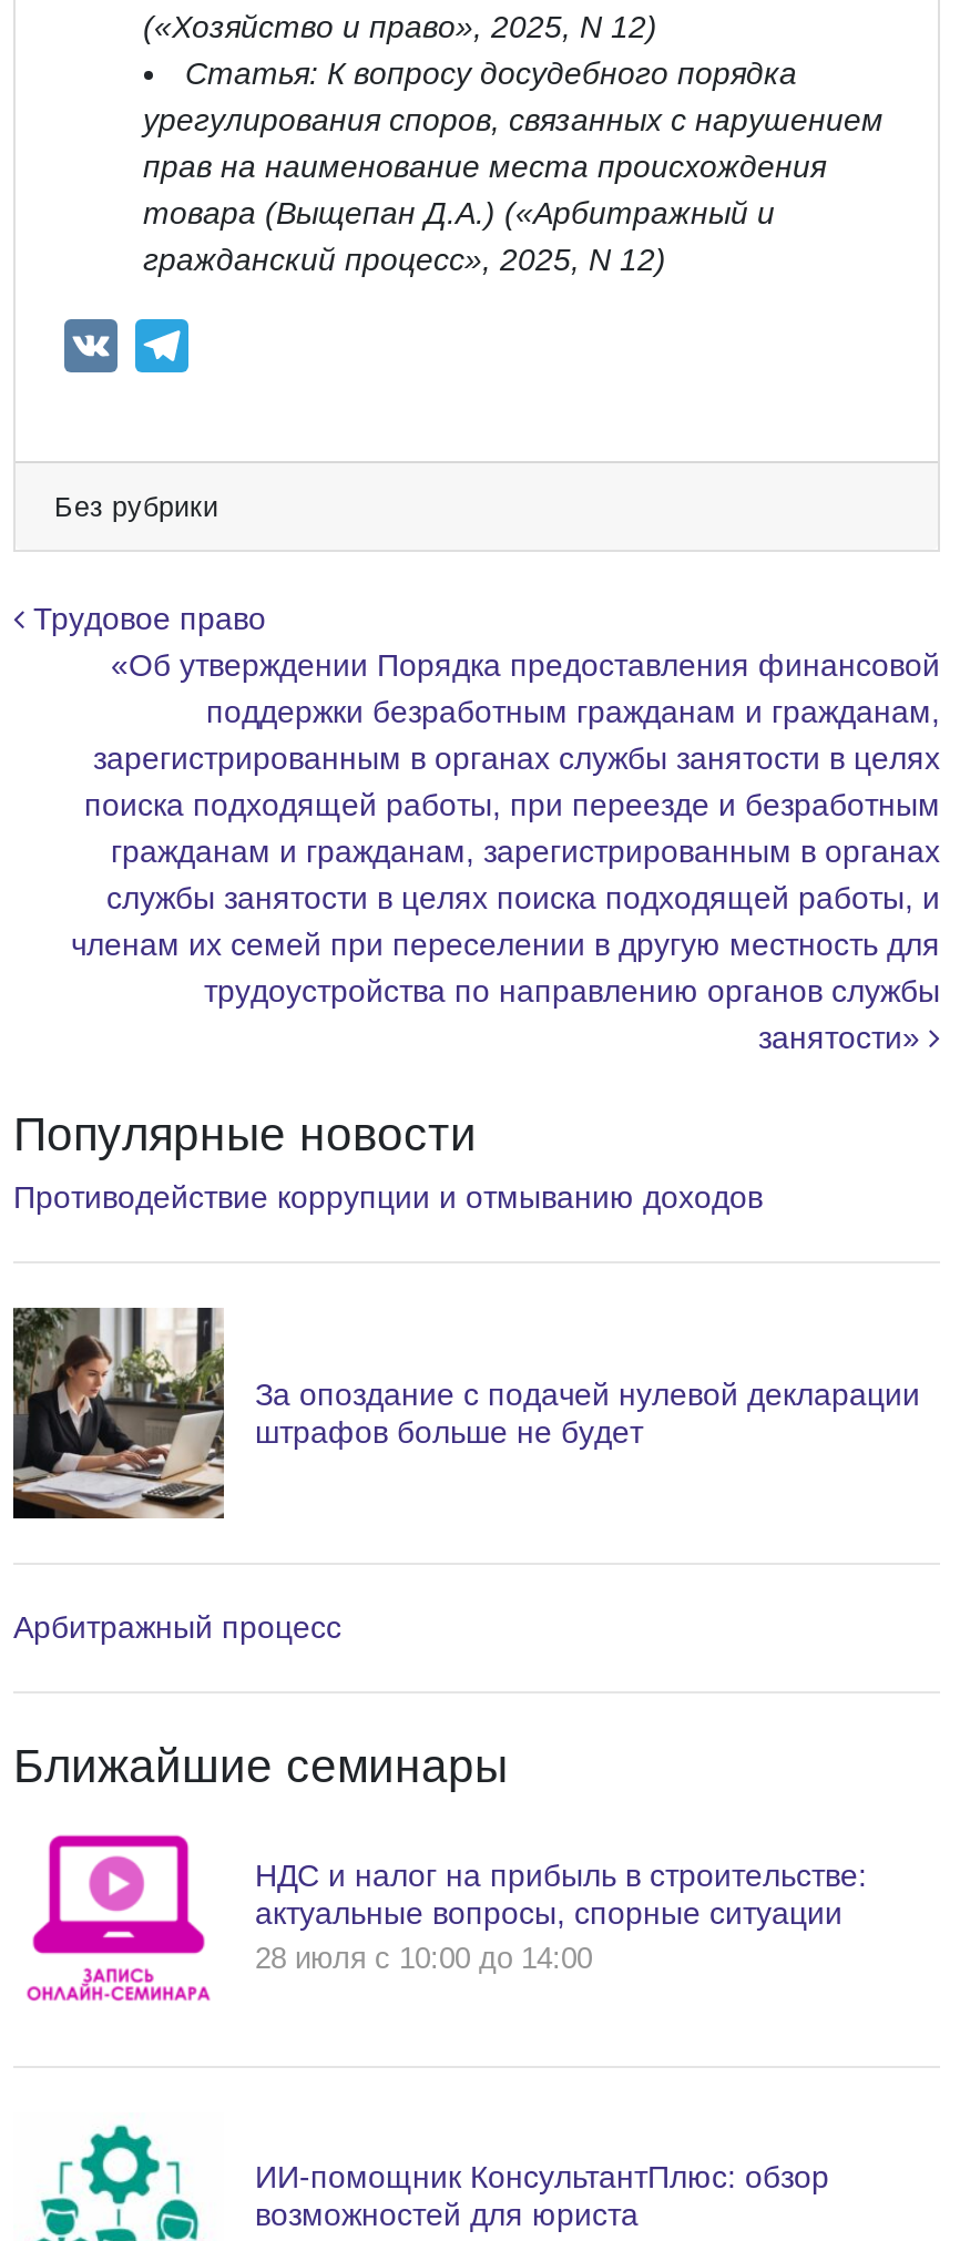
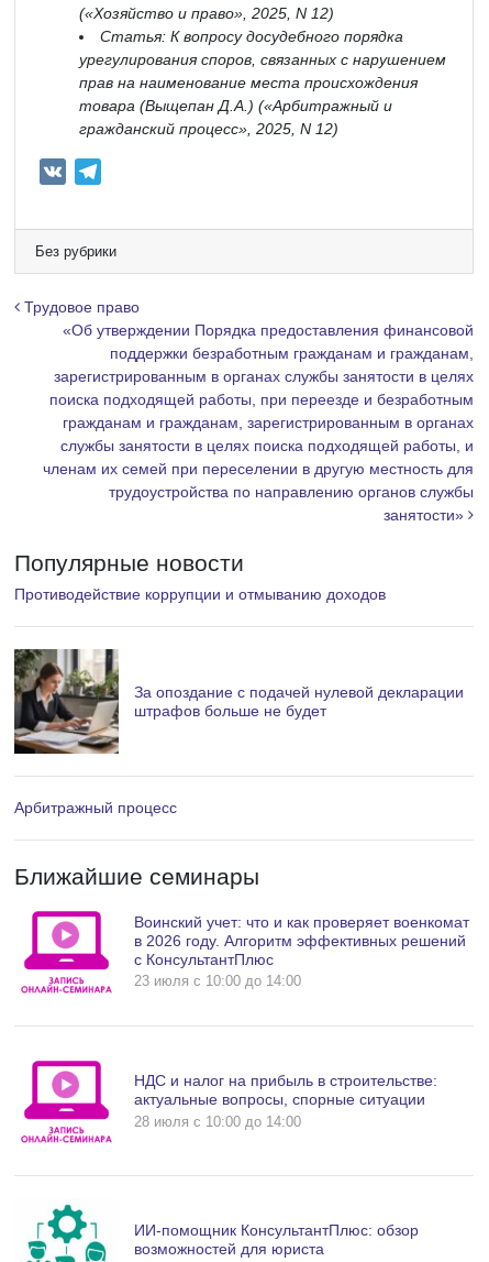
none -> [134,913,469,989] Воинский учет: что и как проверяет военкомат | в 2026 году. Алгоритм эффективных решений | с КонсультантПлюс | 23 июля c 10:00 до 14:00

